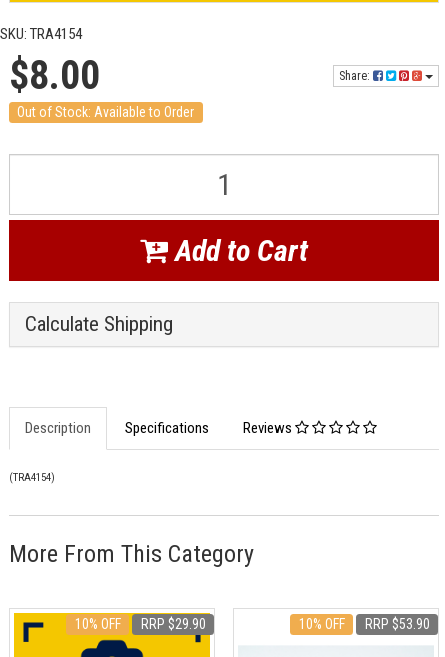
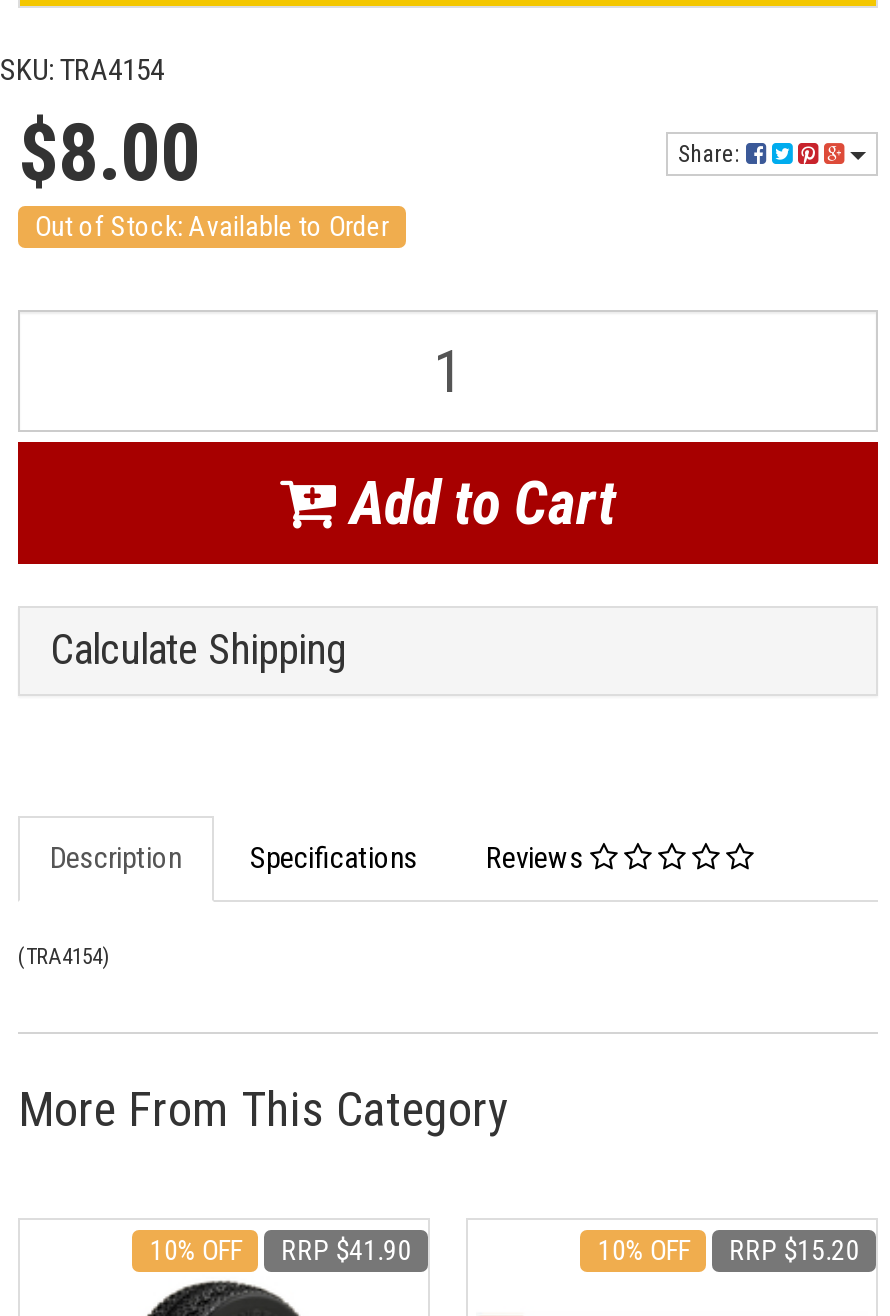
[75,616,206,632] 10% OFF RRP $29.90 -> [150,1234,411,1266] 10% OFF RRP $41.90
[299,616,430,632] 10% OFF RRP $53.90 -> [598,1234,859,1266] 10% OFF RRP $15.20

